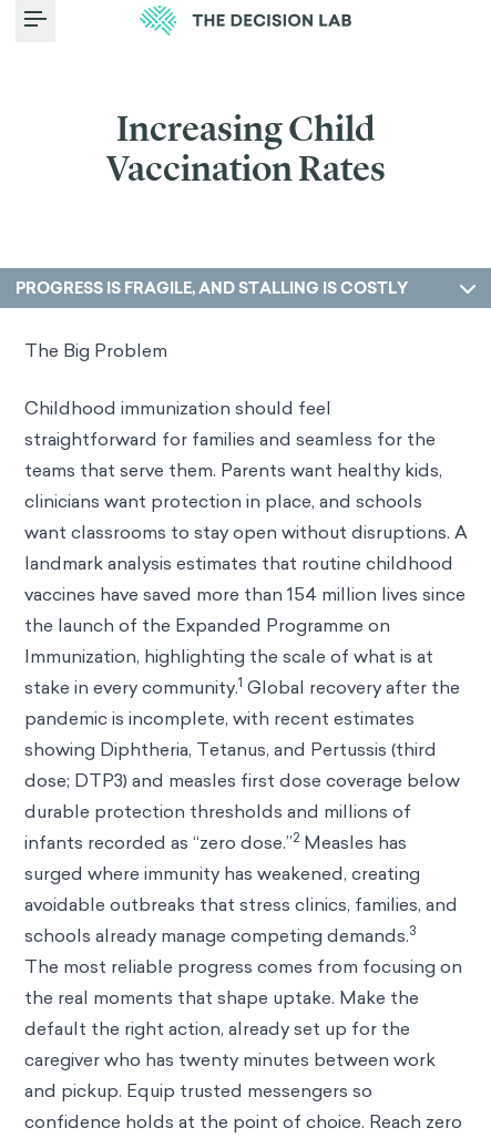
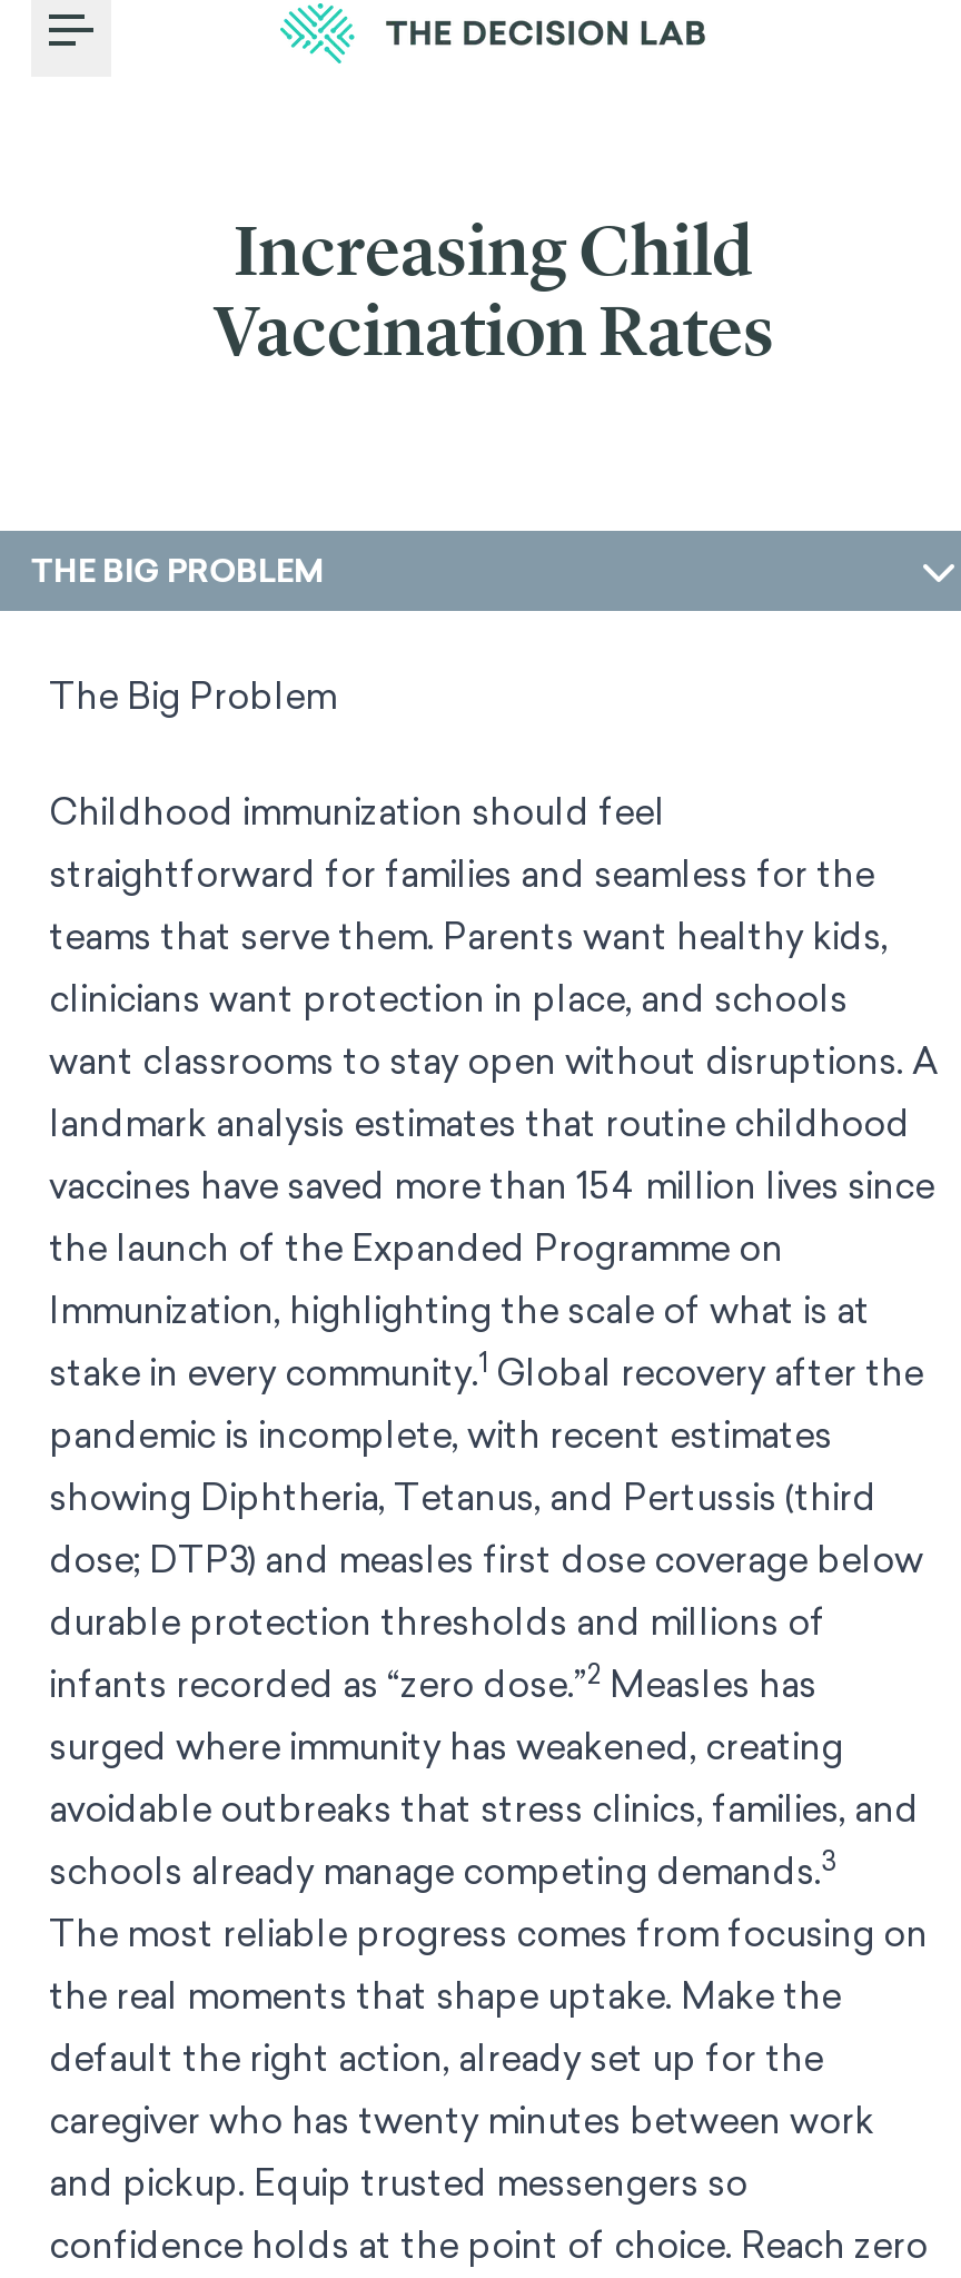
[16,277,408,299] PROGRESS IS FRAGILE, AND STALLING IS COSTLY -> [31,549,325,593] THE BIG PROBLEM

